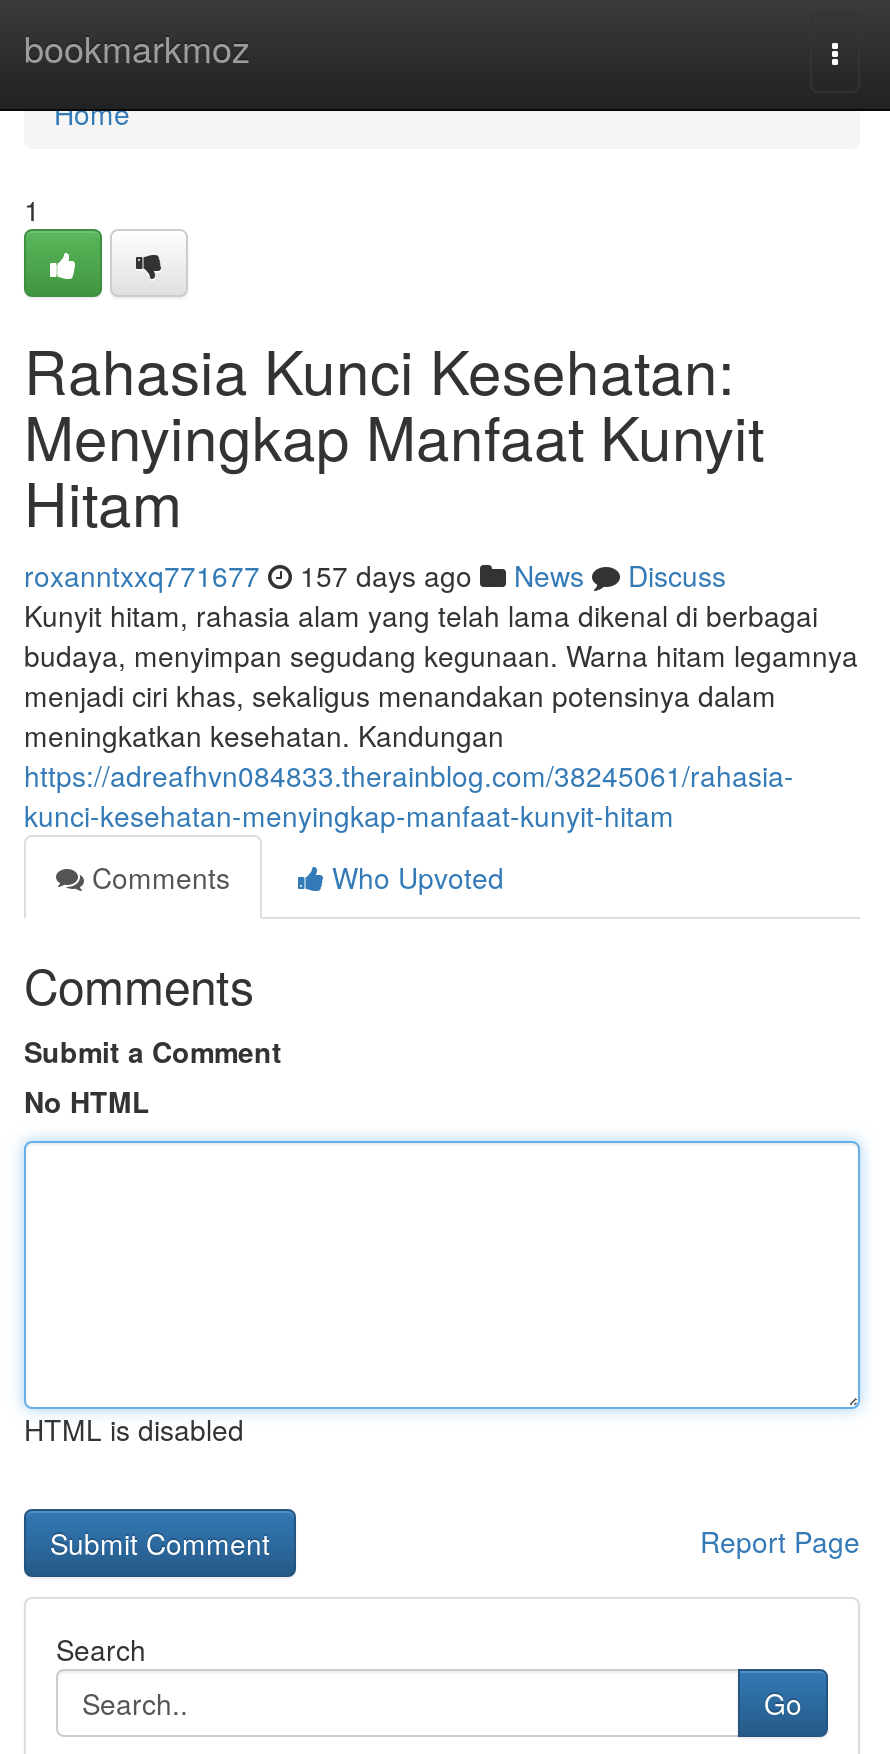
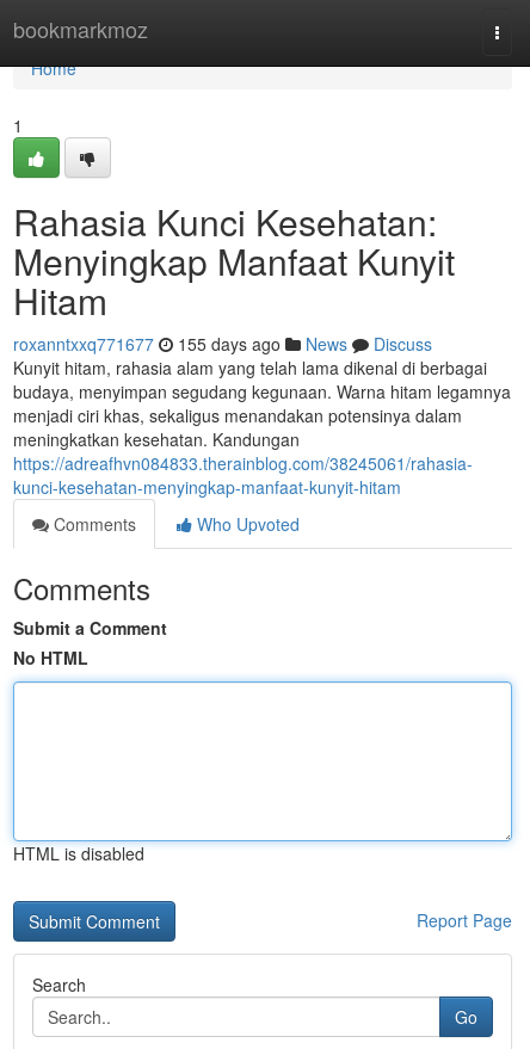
[24,555,726,595] roxanntxxq771677 157 days ago News Discuss -> [13,332,432,356] roxanntxxq771677 155 days ago News Discuss

